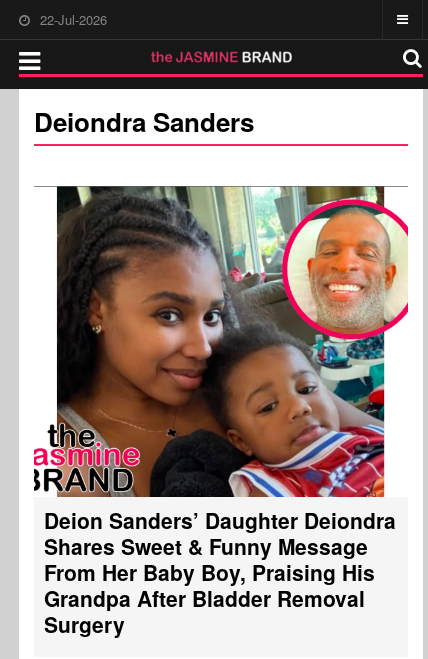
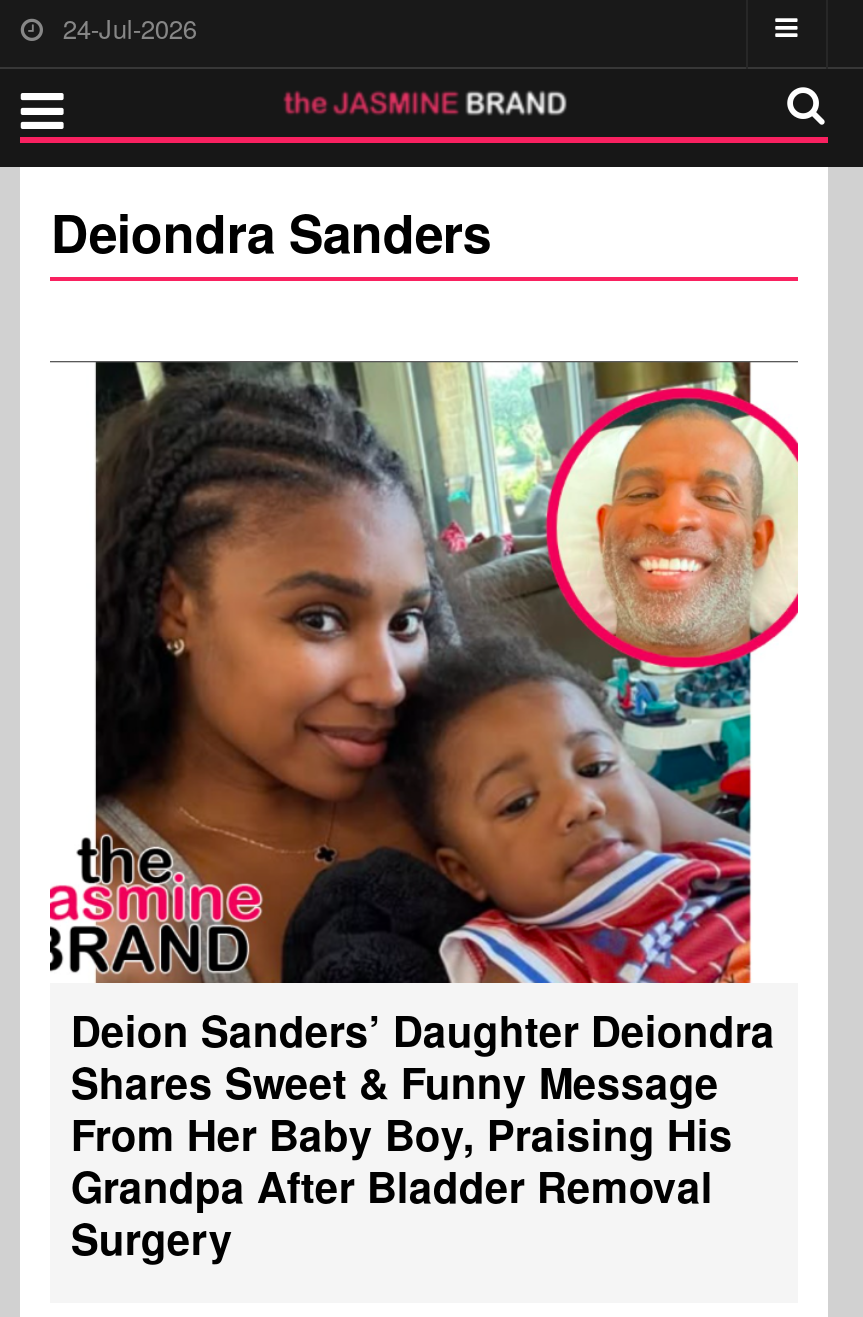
[40,10,107,29] 22-Jul-2026 -> [63,9,197,47] 24-Jul-2026

